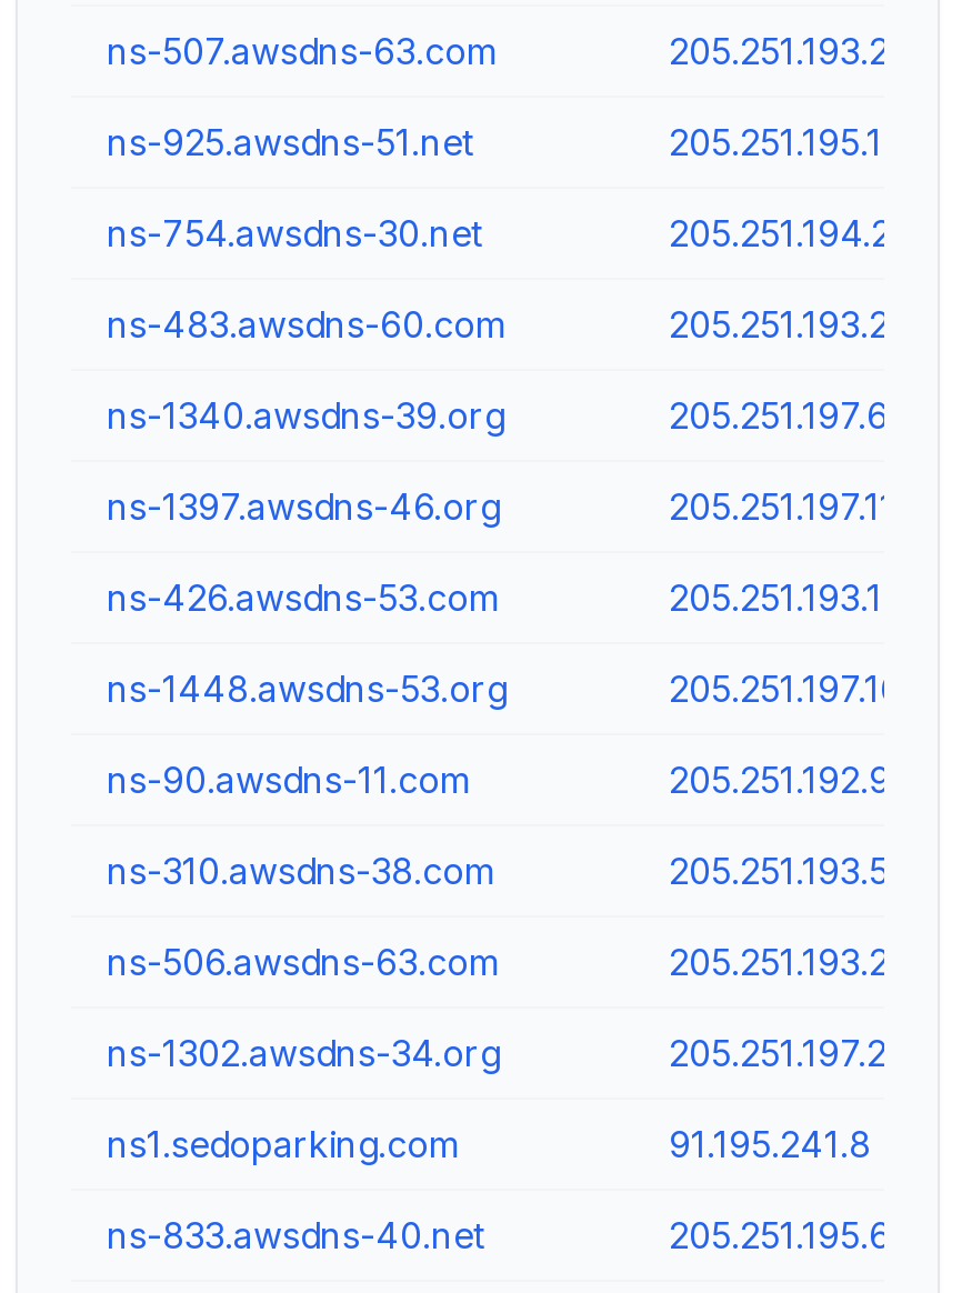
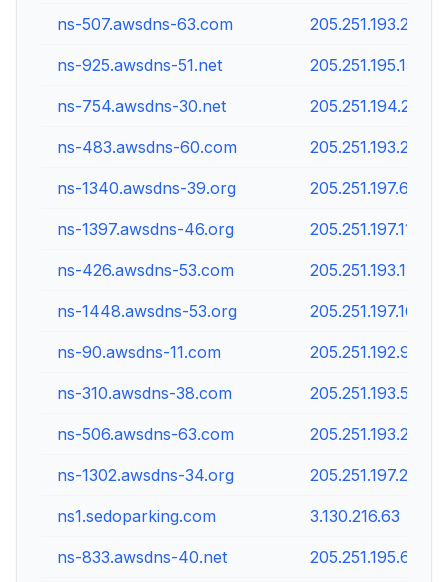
[669,1122,871,1166] 91.195.241.8 -> [310,506,400,526] 3.130.216.63

